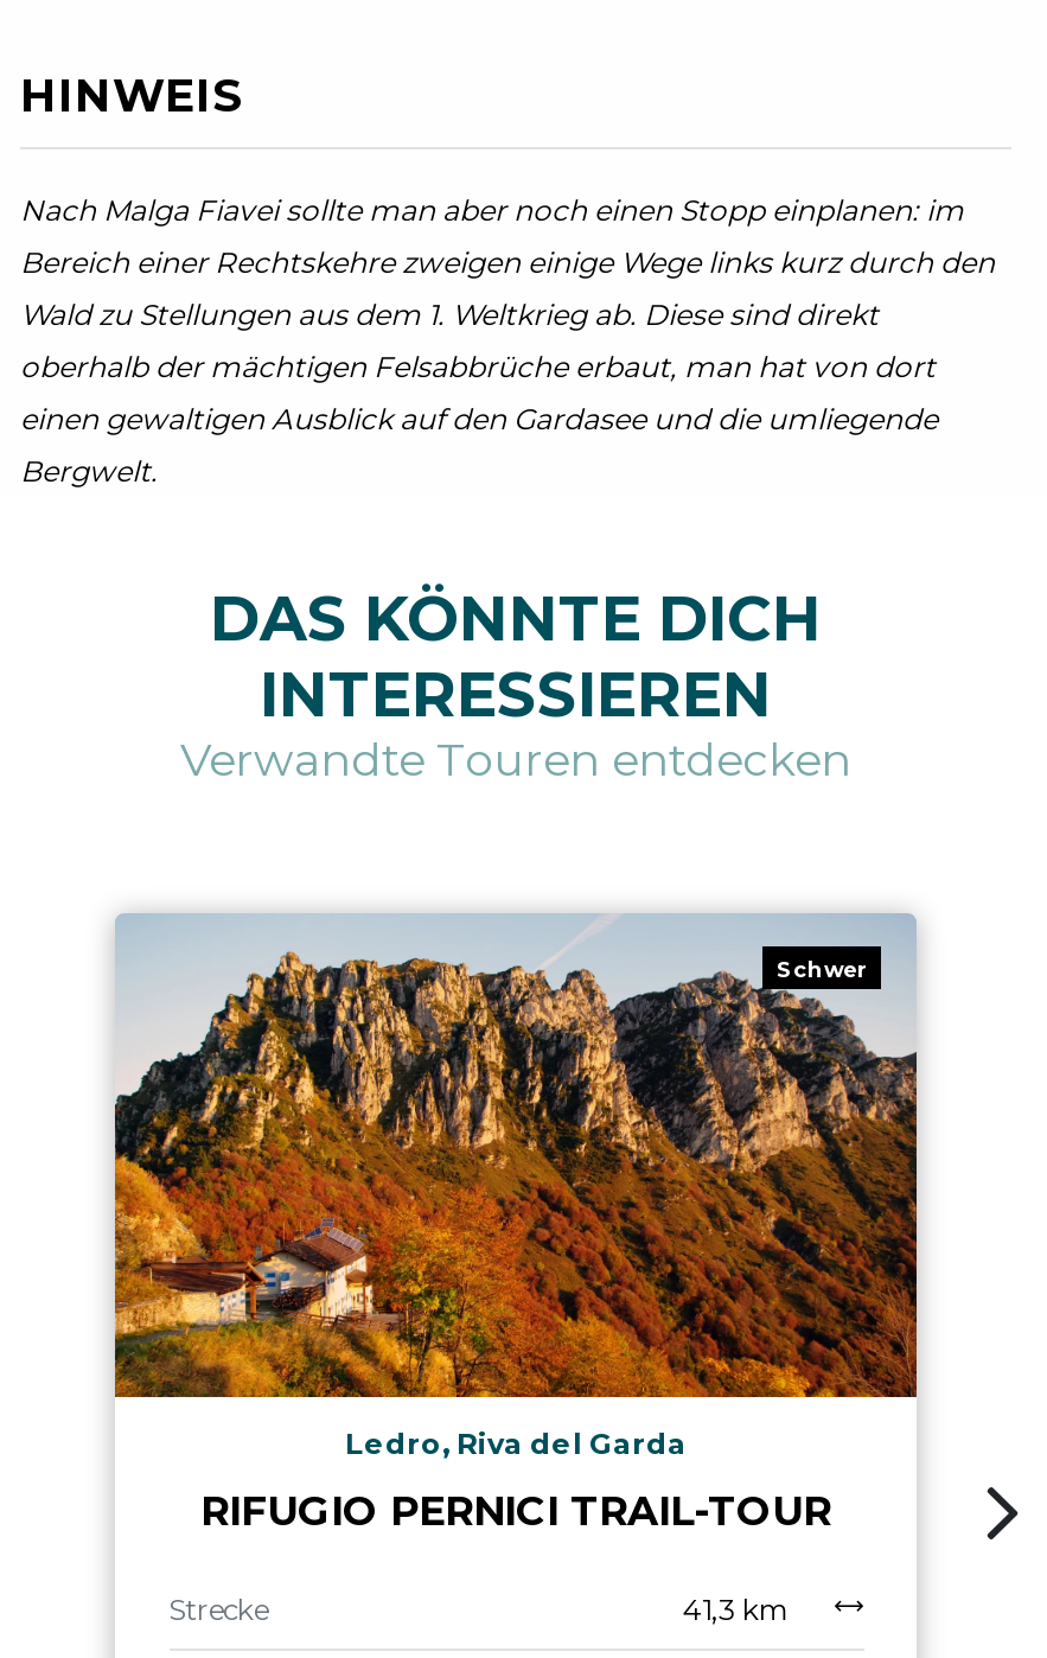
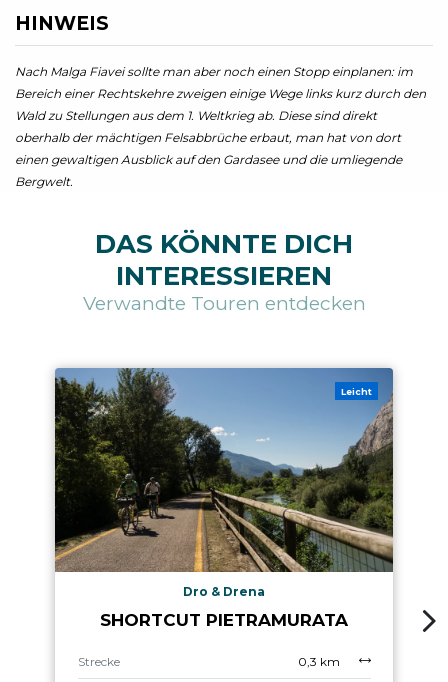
[113,916,917,1399] [image] | Schwer -> [54,367,394,573] [image] | Leicht
[345,1425,687,1460] Ledro, Riva del Garda -> [183,584,265,599] Dro & Drena
[200,1487,831,1534] RIFUGIO PERNICI TRAIL-TOUR -> [100,610,348,630] SHORTCUT PIETRAMURATA
[683,1591,790,1627] 41,3 km -> [297,654,339,669] 0,3 km

